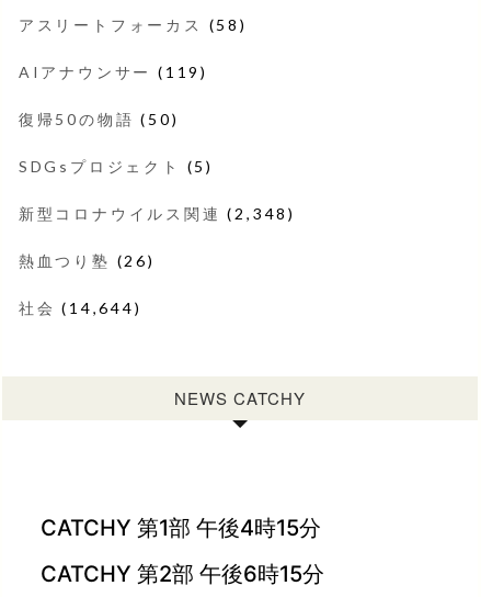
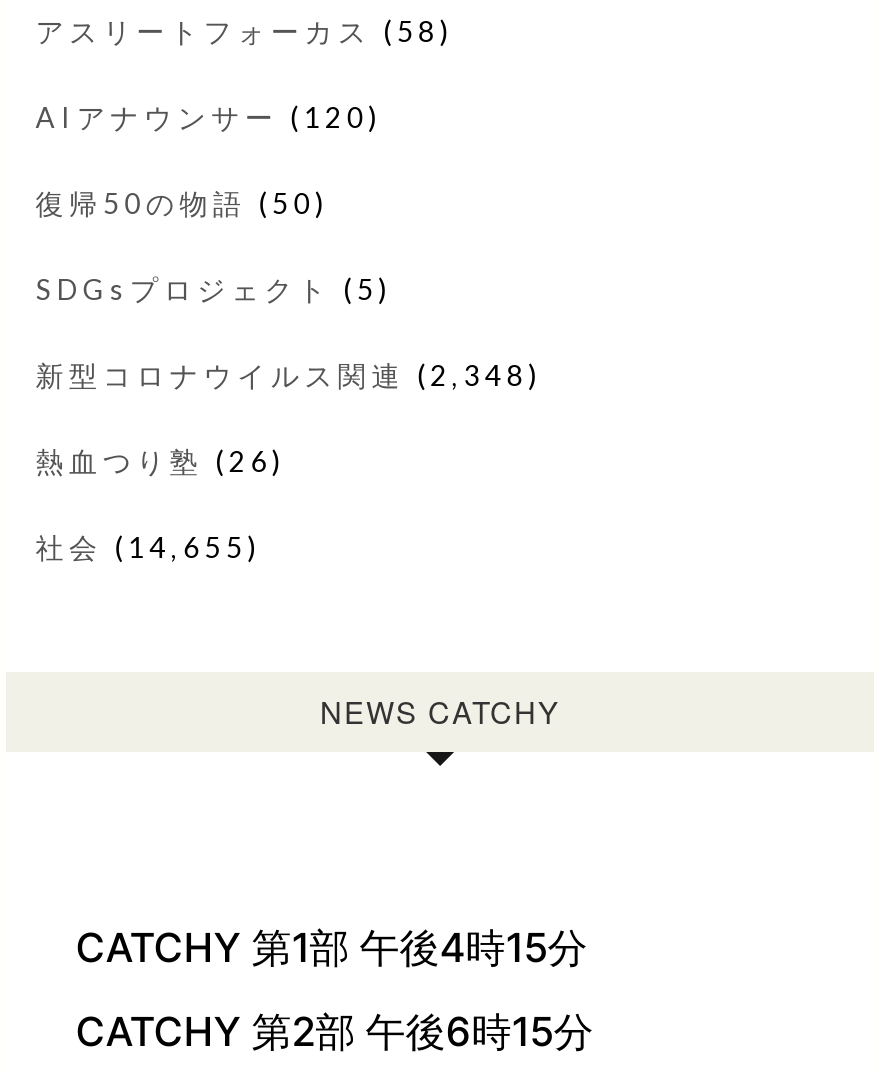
[18,62,208,81] AIアナウンサー(119) -> [35,100,382,134] AIアナウンサー(120)
[18,298,142,317] 社会(14,644) -> [35,530,261,564] 社会(14,655)

